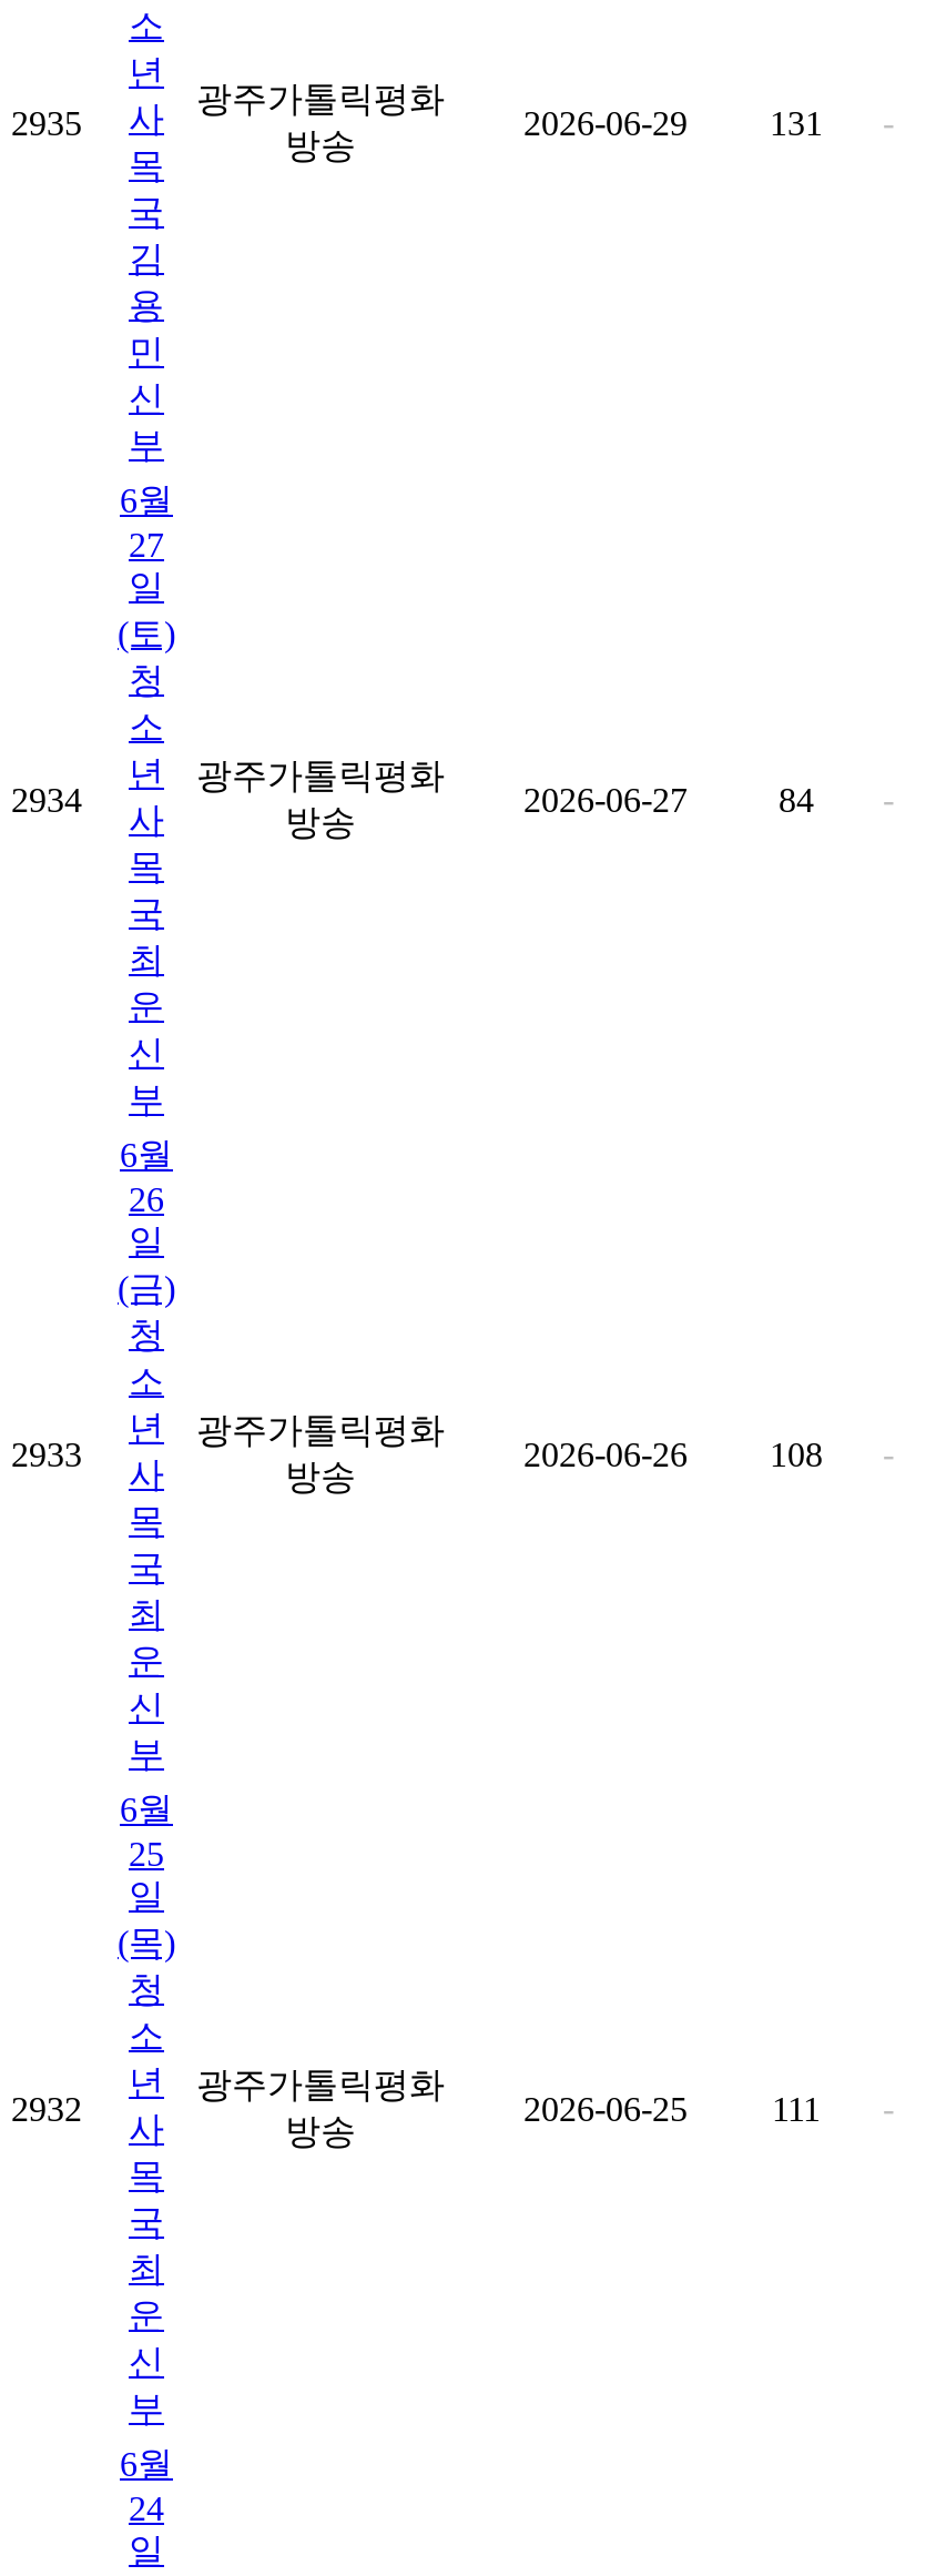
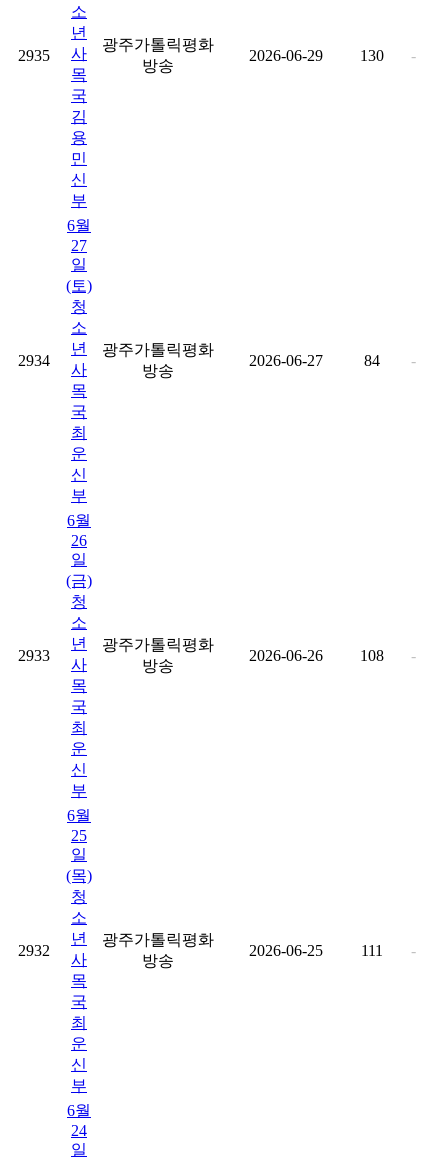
[770,104,823,142] 131 -> [360,47,384,64] 130

